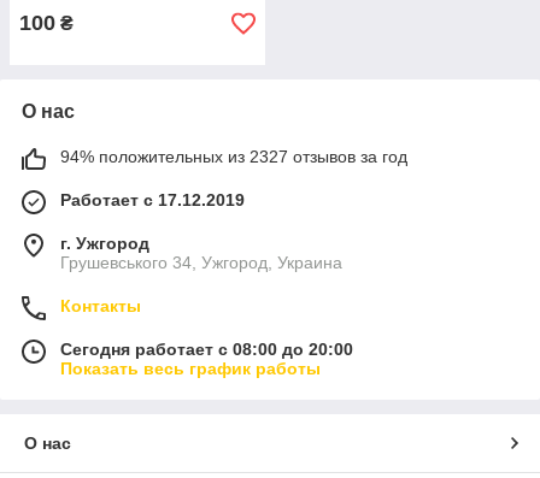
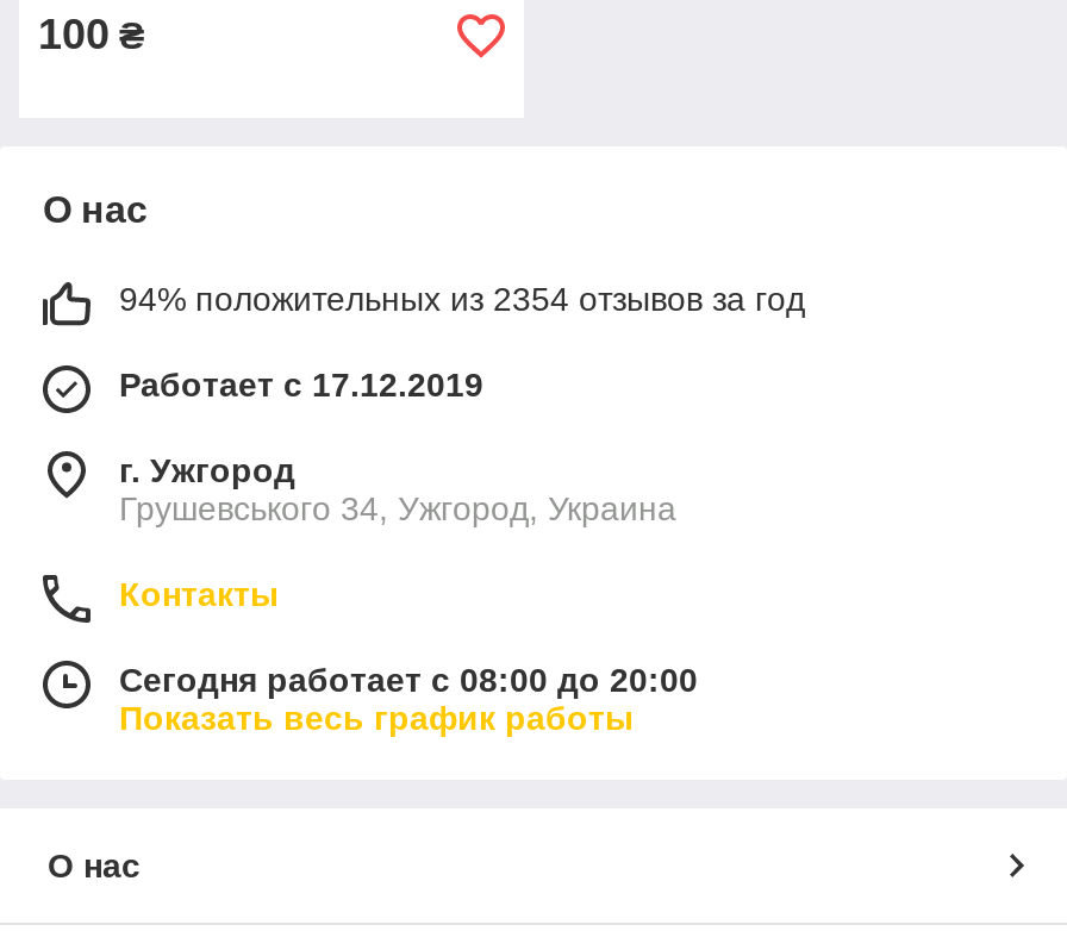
[60,147,407,166] 94% положительных из 2327 отзывов за год -> [119,280,805,318] 94% положительных из 2354 отзывов за год

